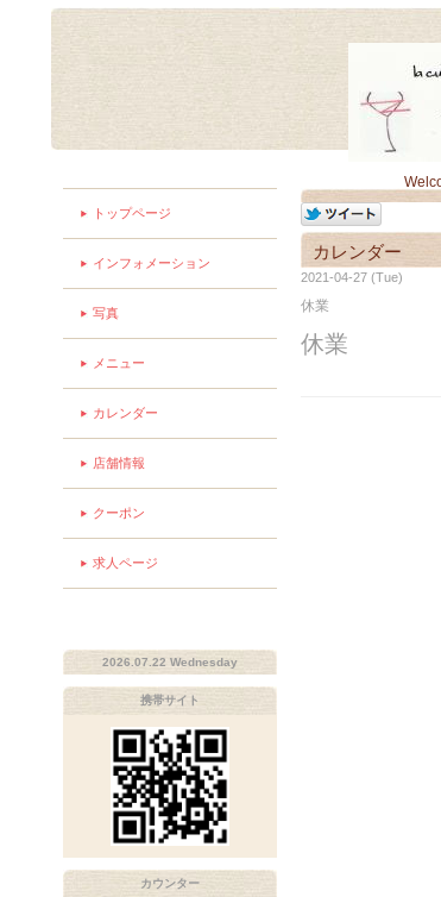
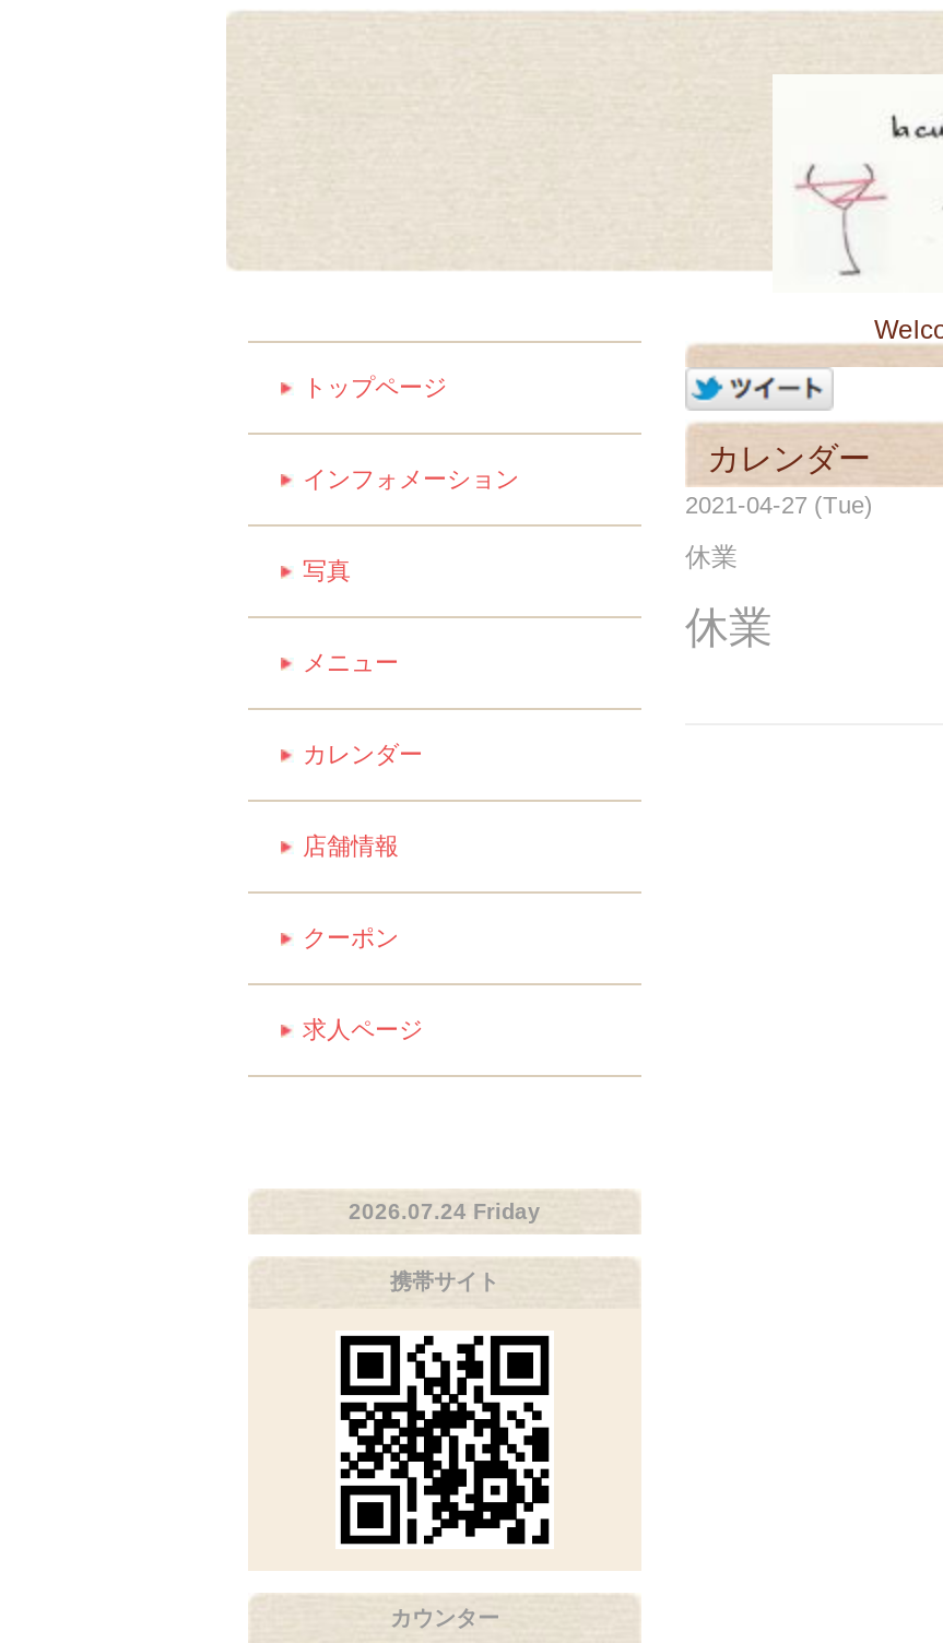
[102,655,238,668] 2026.07.22 Wednesday -> [349,1199,541,1223] 2026.07.24 Friday

